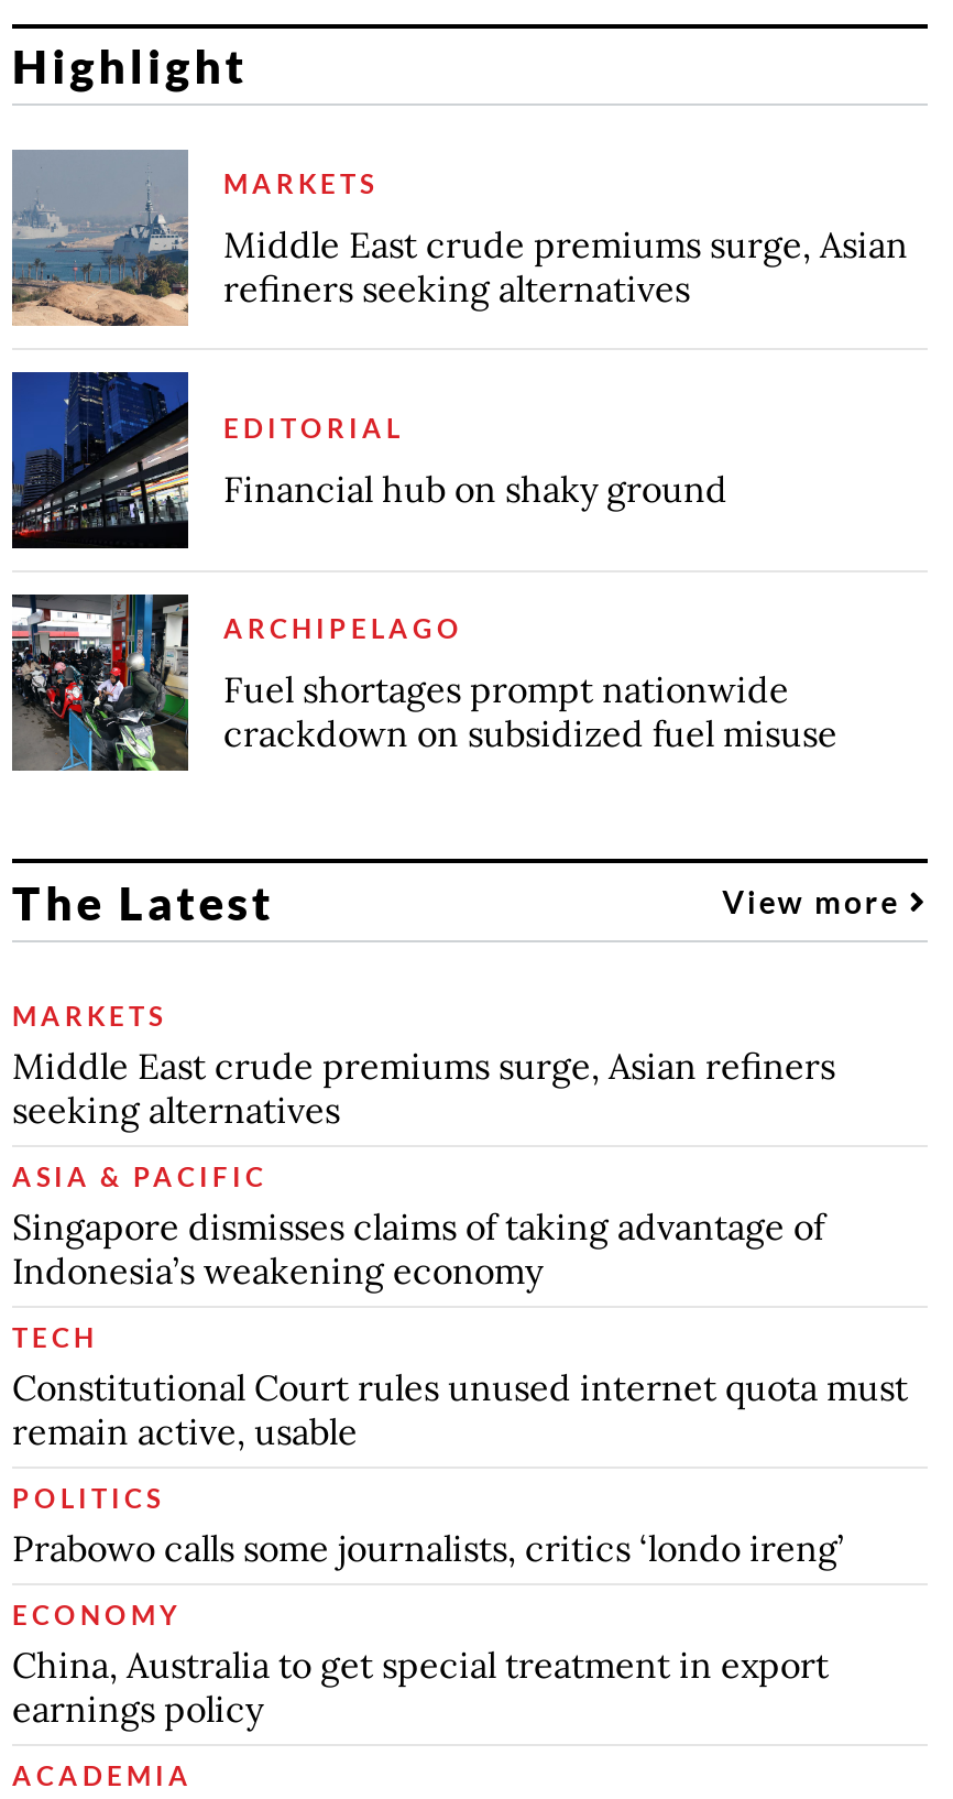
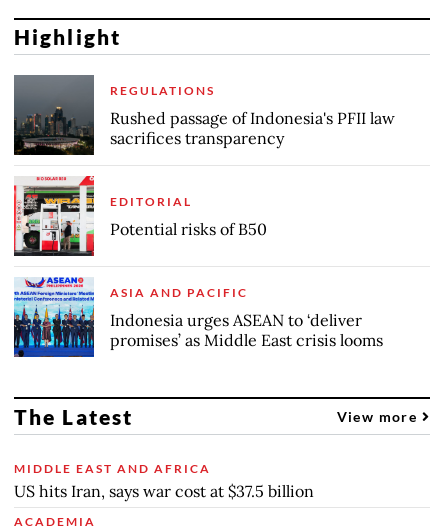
[10,150,377,328] [image] | MARKETS -> [13,76,215,156] [image] | REGULATIONS
[223,222,908,310] Middle East crude premiums surge, Asian | refiners seeking alternatives -> [110,108,395,148] Rushed passage of Indonesia's PFII law | sacrifices transparency
[10,370,727,548] [image] | Financial hub on shaky ground -> [13,175,267,256] [image] | Potential risks of B50
[10,592,463,773] [image] | ARCHIPELAGO -> [13,276,248,358] [image] | ASIA AND PACIFIC
[223,667,837,755] Fuel shortages prompt nationwide | crackdown on subsidized fuel misuse -> [110,310,383,350] Indonesia urges ASEAN to ‘deliver | promises’ as Middle East crisis looms
[12,999,908,1731] MARKETS | Middle East crude premiums surge, Asian refiners | seeking alternatives | ASIA & PACIFIC | Singapore dismisses claims of taking advantage of | Indonesia’s weakening economy | TECH | Constitutional Court rules unused internet quota must | remain active, usable | POLITICS | Prabowo calls some journalists, critics ‘londo ireng’ | ECONOMY | China, Australia to get special treatment in export | earnings policy -> [14,461,314,501] MIDDLE EAST AND AFRICA | US hits Iran, says war cost at $37.5 billion

